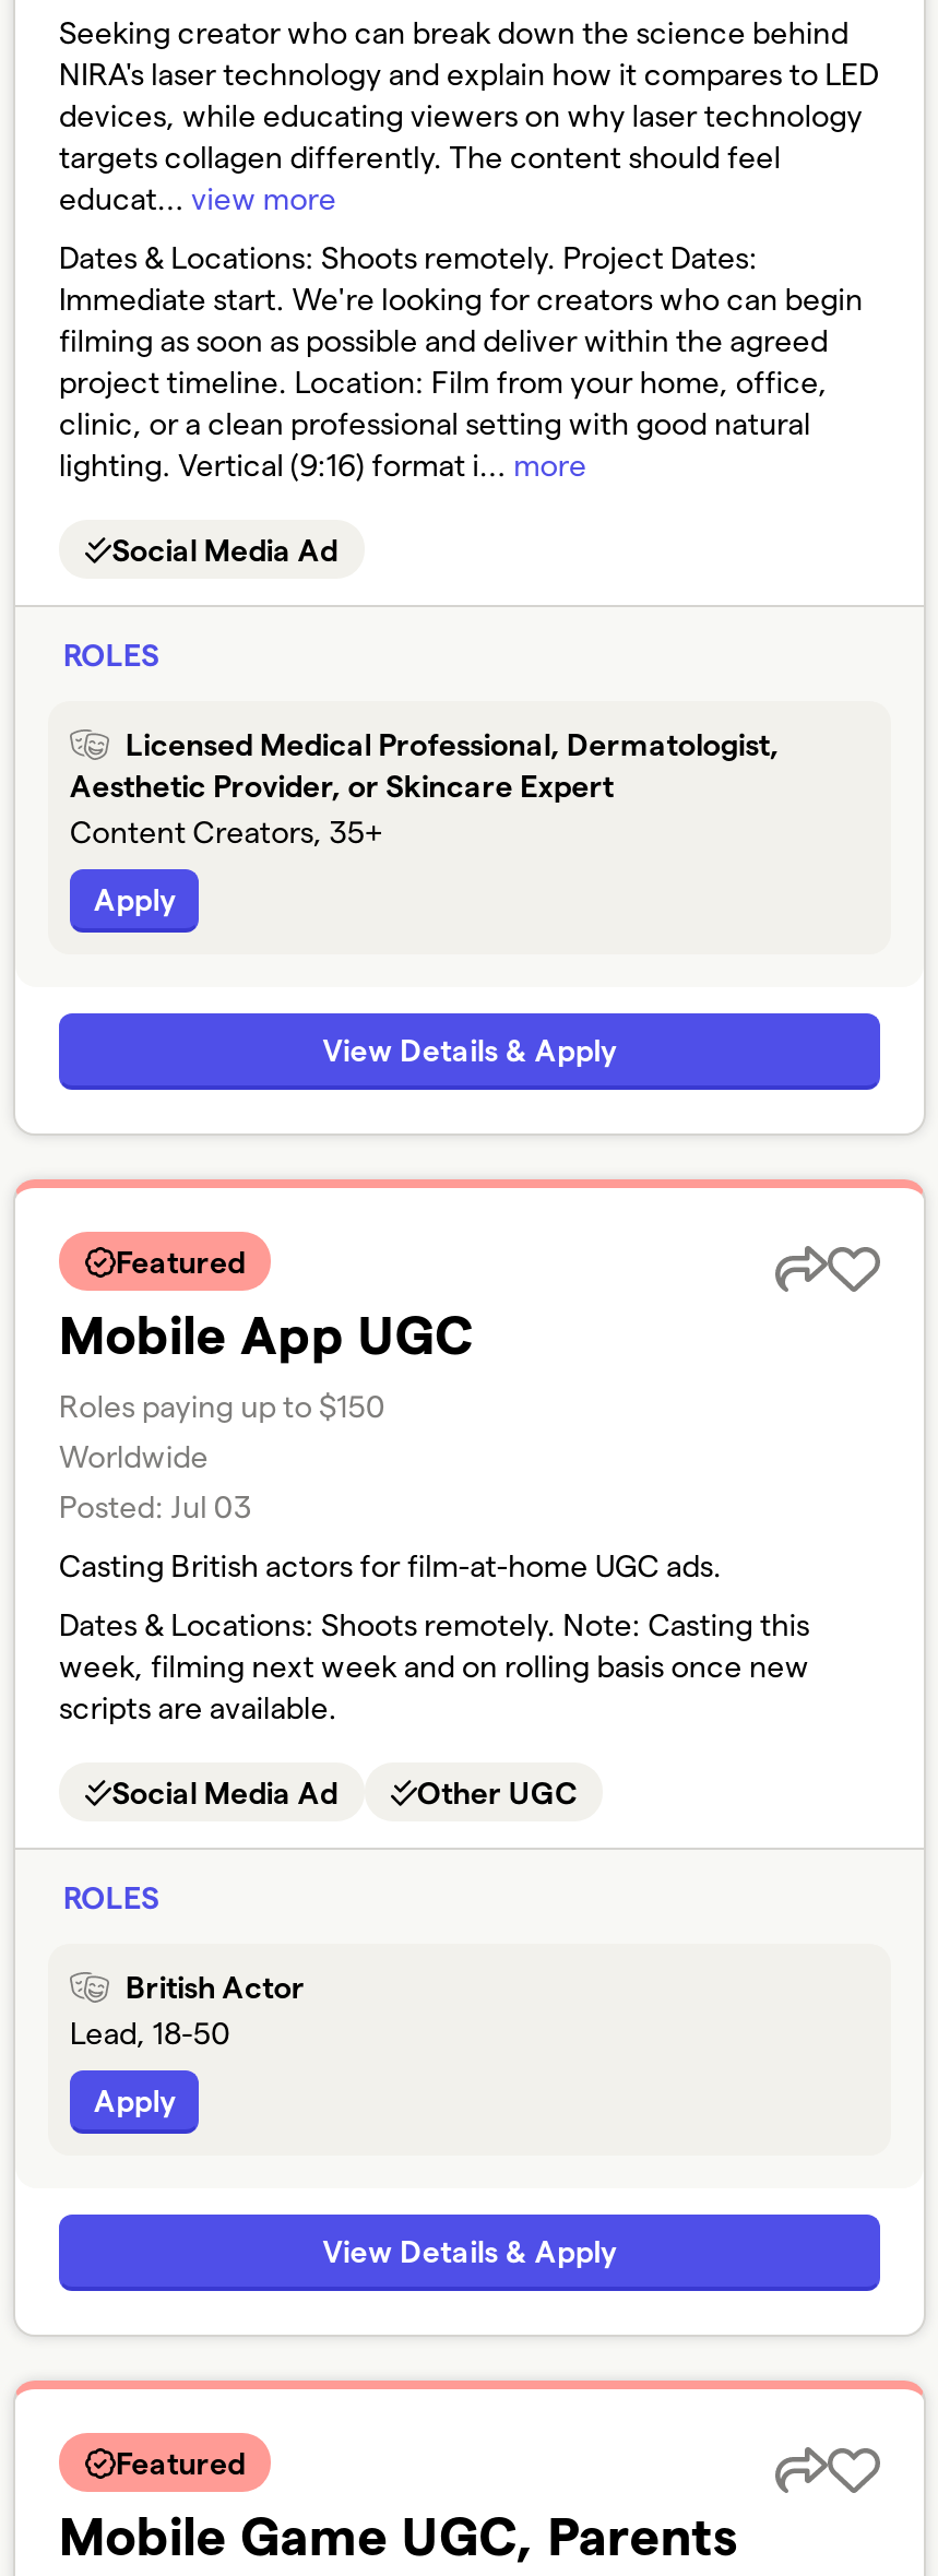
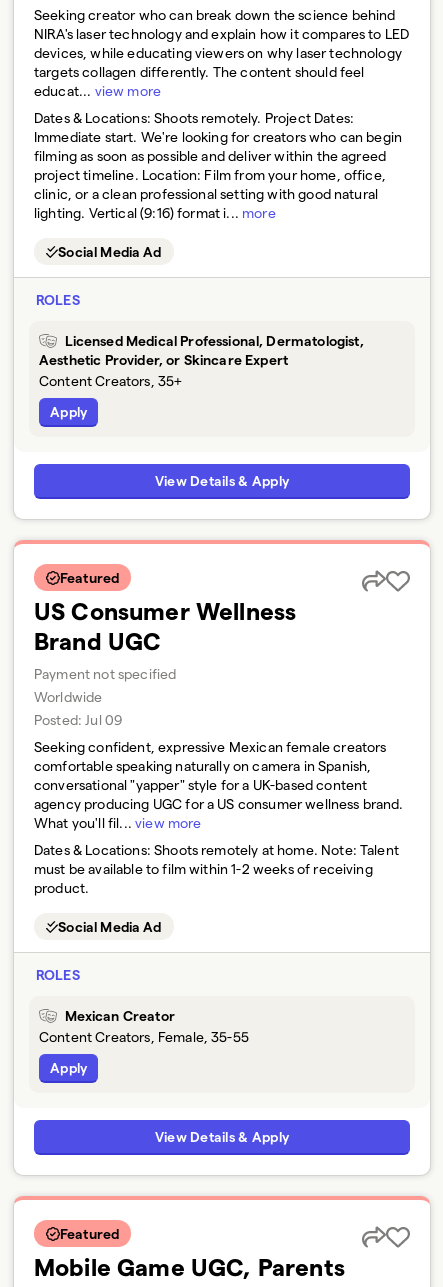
[59,1302,474,1424] Mobile App UGC | Roles paying up to $150 -> [34,596,296,682] US Consumer Wellness | Brand UGC | Payment not specified
[59,1487,252,1524] Posted: Jul 03 -> [34,711,122,728] Posted: Jul 09
[59,1546,722,1583] Casting British actors for film-at-home UGC ads. -> [34,738,404,831] Seeking confident, expressive Mexican female creators | comfortable speaking naturally on camera in Spanish, | conversational "yapper" style for a UK-based content | agency producing UGC for a US consumer wellness brand. | What you'll fil... view more
[59,1605,810,1725] Dates & Locations: Shoots remotely. Note: Casting this | week, filming next week and on rolling basis once new | scripts are available. -> [34,841,399,896] Dates & Locations: Shoots remotely at home. Note: Talent | must be available to film within 1-2 weeks of receiving | product.
[417,1773,577,1811] Other UGC -> none
[70,1968,305,2051] British Actor | Lead, 18-50 -> [39,1007,249,1045] Mexican Creator | Content Creators, Female, 35-55

